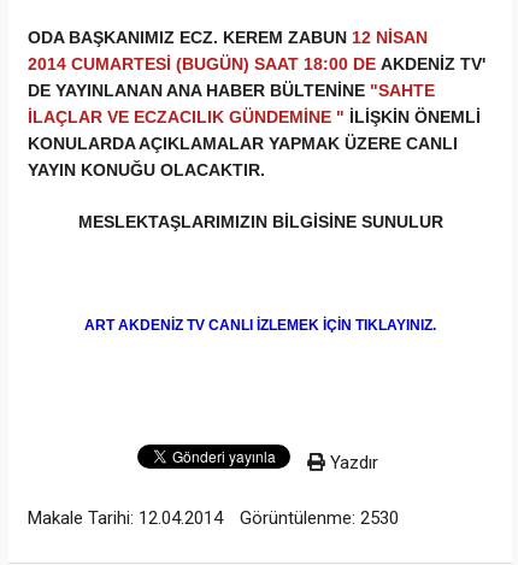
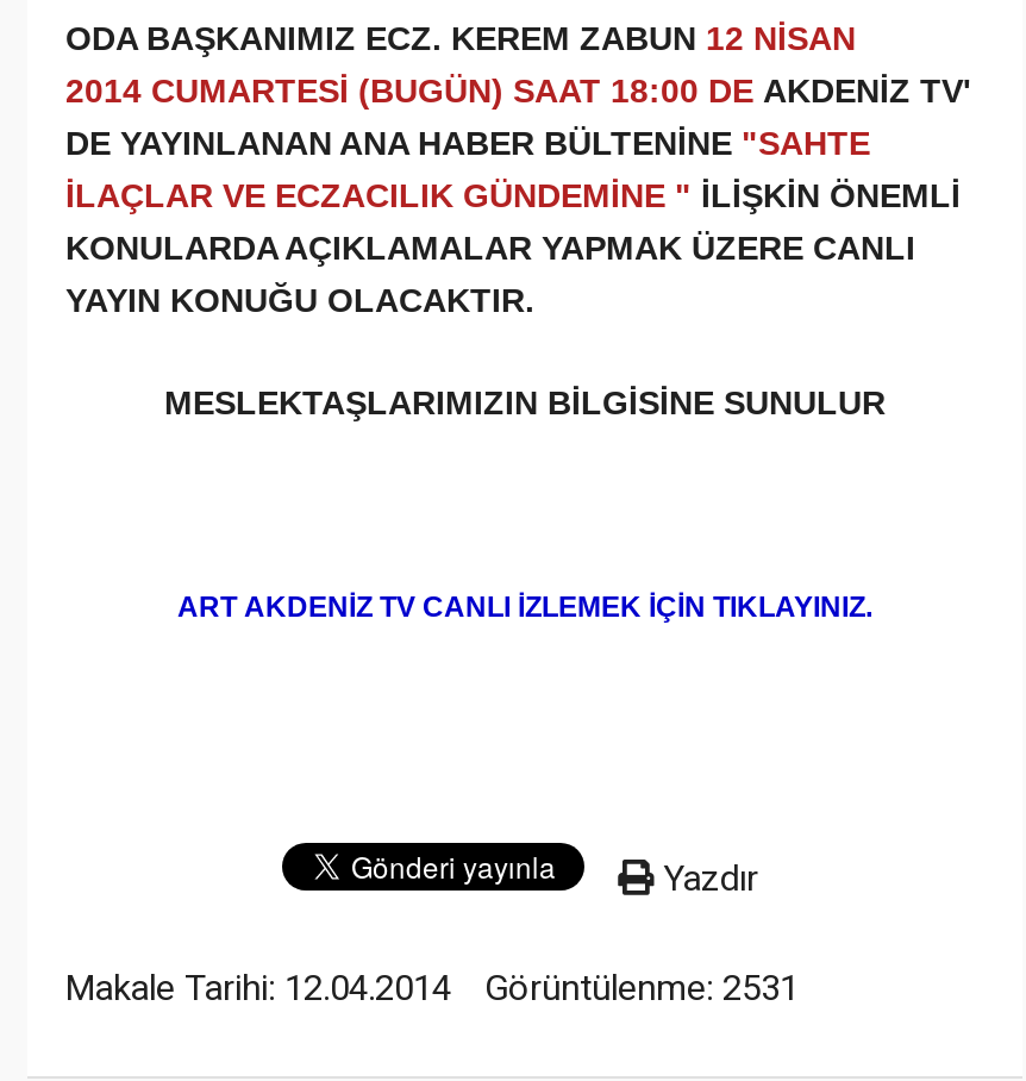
[240,507,399,529] Görüntülenme: 2530 -> [484,967,799,1010] Görüntülenme: 2531

